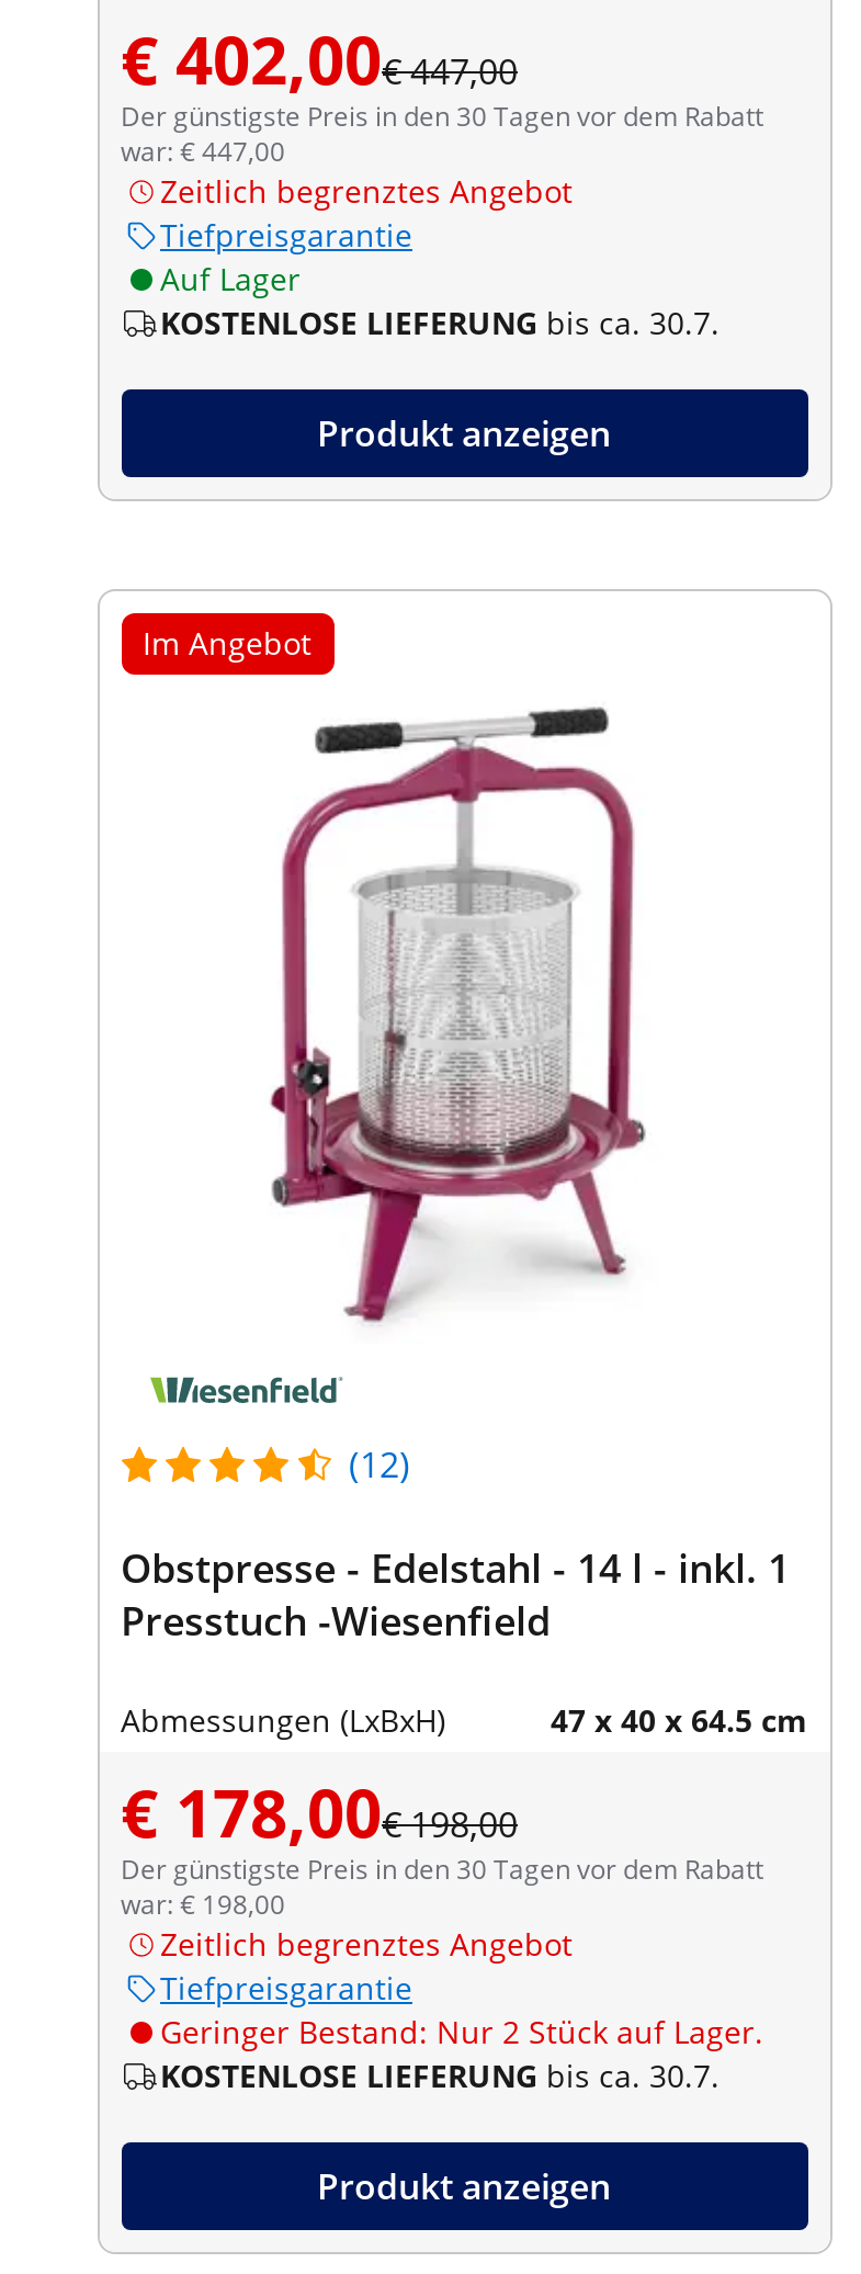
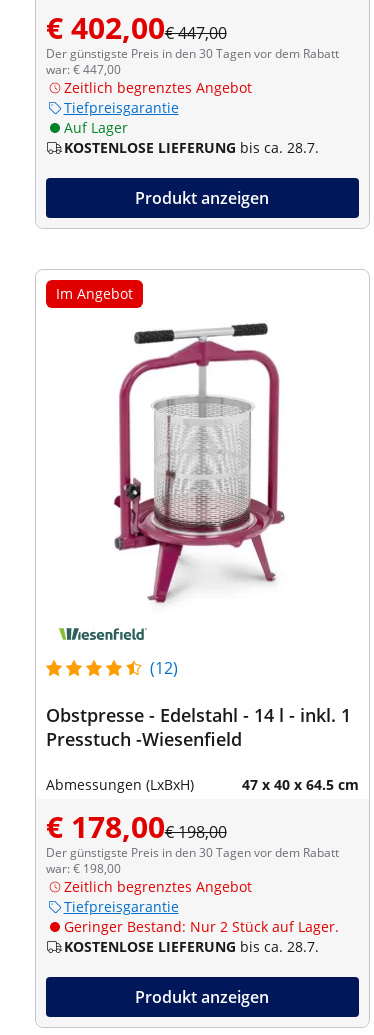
[160,301,720,342] KOSTENLOSE LIEFERUNG bis ca. 30.7. -> [63,138,318,157] KOSTENLOSE LIEFERUNG bis ca. 28.7.
[160,2054,720,2095] KOSTENLOSE LIEFERUNG bis ca. 30.7. -> [63,937,318,956] KOSTENLOSE LIEFERUNG bis ca. 28.7.

